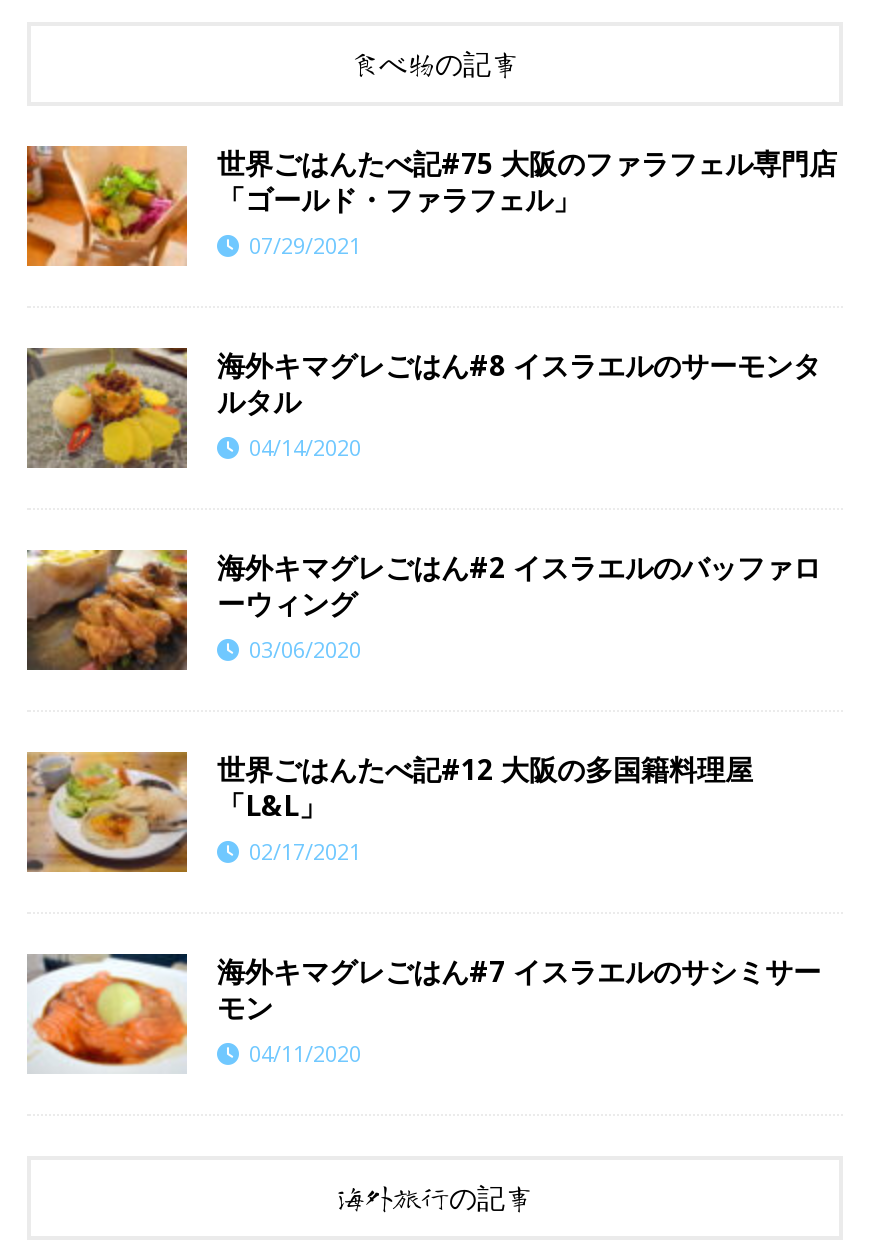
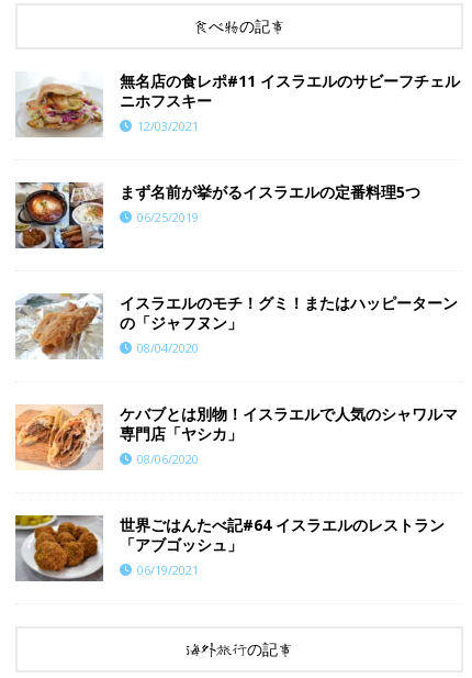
[25,143,837,267] [image] | 世界ごはんたべ記#75 大阪のファラフェル専門店 | 「ゴールド・ファラフェル」 | 07/29/2021 -> [15,71,460,137] [image] | 無名店の食レポ#11 イスラエルのサビーフチェル | ニホフスキー | 12/03/2021
[25,345,821,469] [image] | 海外キマグレごはん#8 イスラエルのサーモンタ | ルタル | 04/14/2020 -> [14,181,420,249] [image] | まず名前が挙がるイスラエルの定番料理5つ | 06/25/2019
[25,548,821,673] [image] | 海外キマグレごはん#2 イスラエルのバッファロ | ーウィング | 03/06/2020 -> [15,293,458,360] [image] | イスラエルのモチ！グミ！またはハッピーターン | の「ジャフヌン」 | 08/04/2020
[25,750,753,873] [image] | 世界ごはんたべ記#12 大阪の多国籍料理屋 | 「L&L」 | 02/17/2021 -> [14,404,458,471] [image] | ケバブとは別物！イスラエルで人気のシャワルマ | 専門店「ヤシカ」 | 08/06/2020
[29,952,821,1073] [image] | 海外キマグレごはん#7 イスラエルのサシミサー | モン | 04/11/2020 -> [14,514,445,582] [image] | 世界ごはんたべ記#64 イスラエルのレストラン | 「アブゴッシュ」 | 06/19/2021

